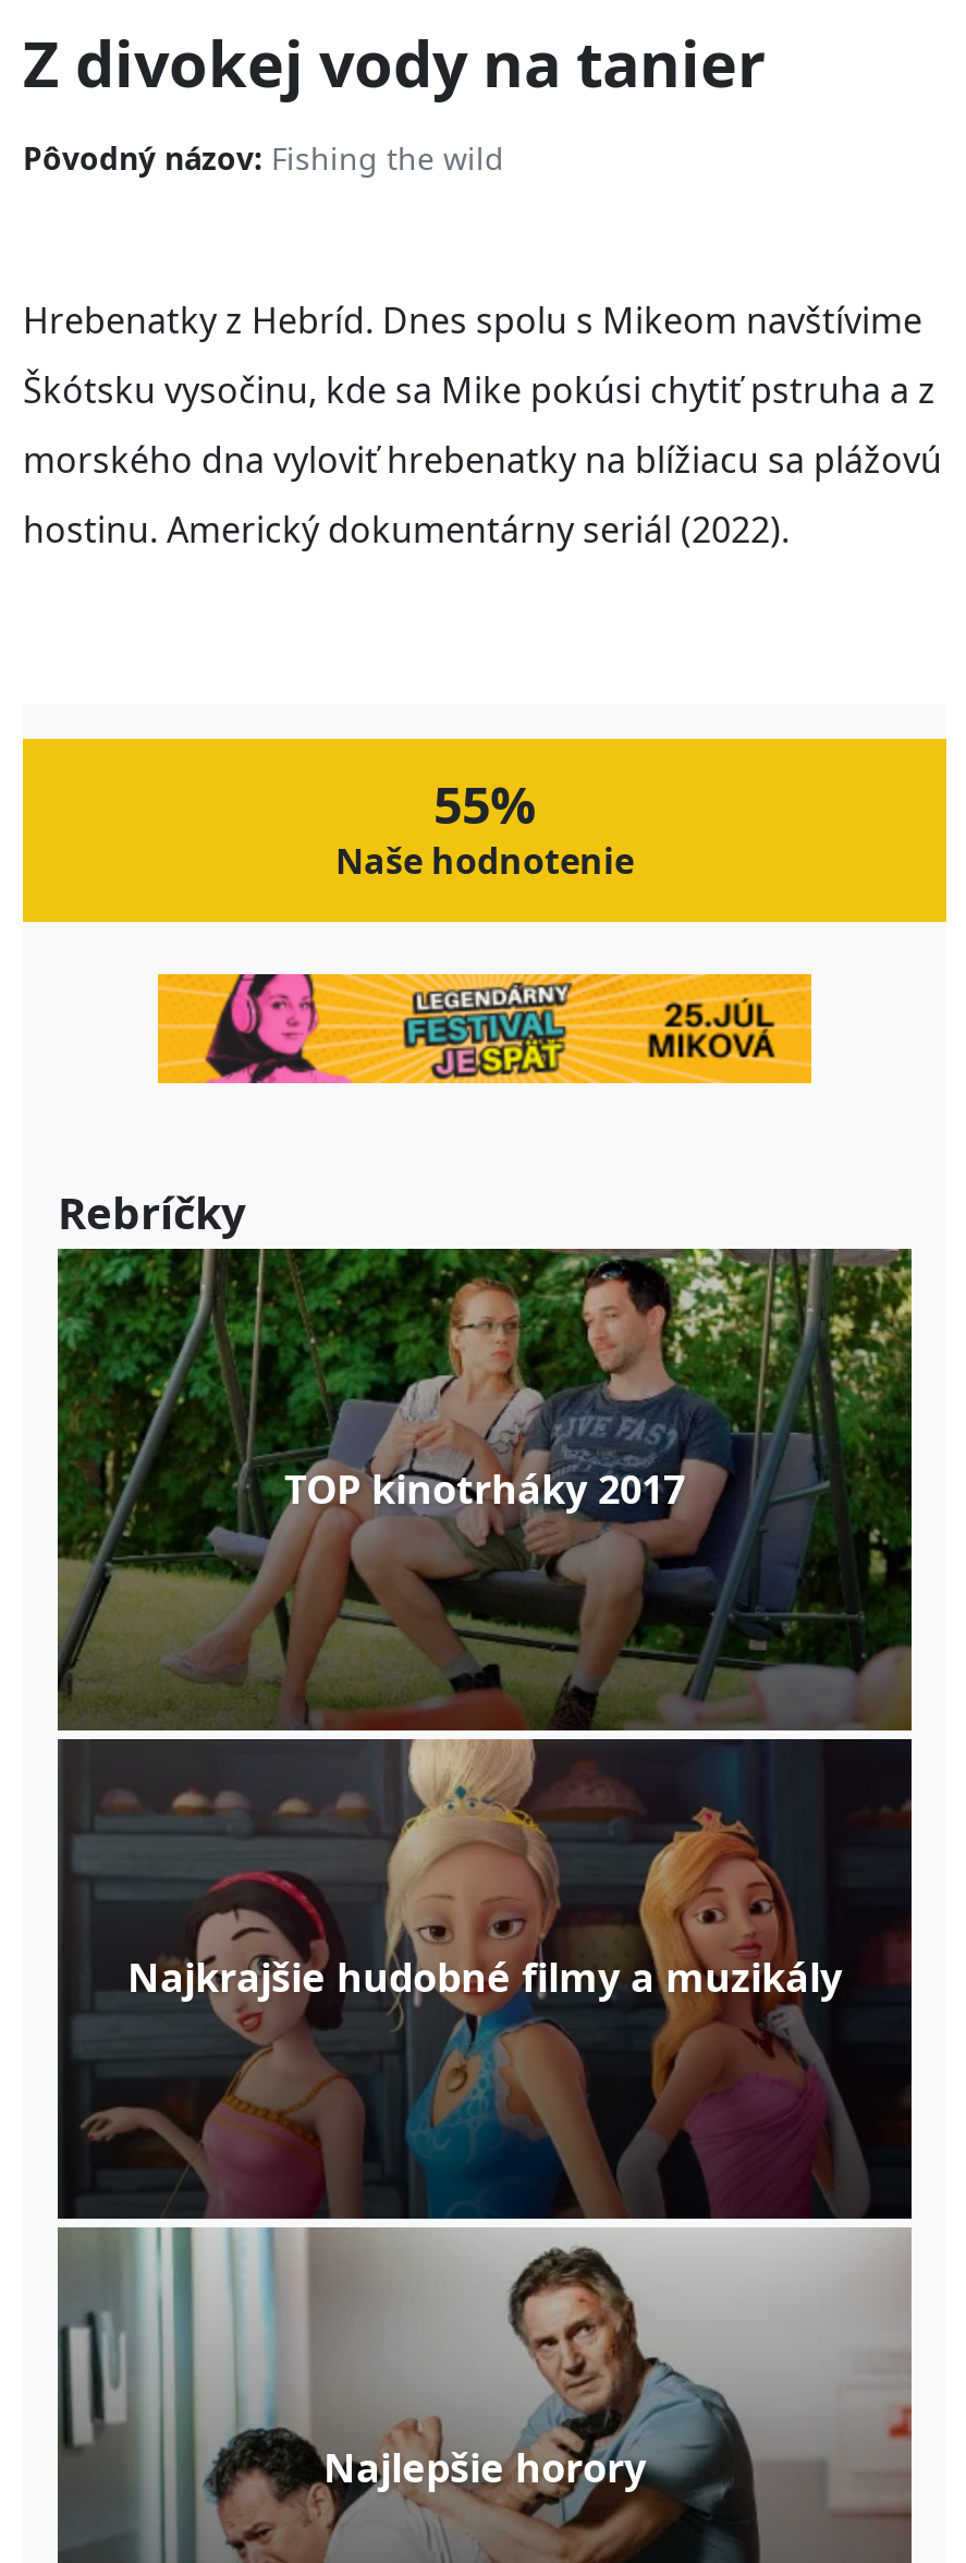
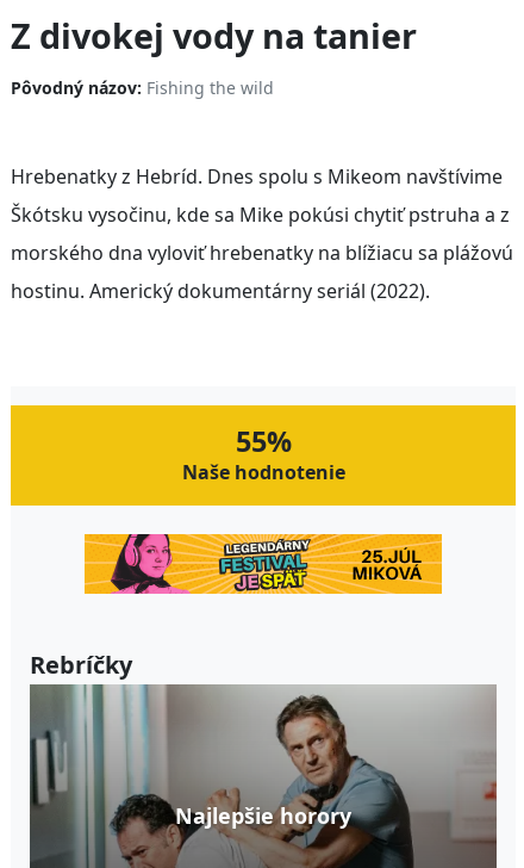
[58,1247,914,2221] [image] | TOP kinotrháky 2017 -> none
[127,1951,842,2003] Najkrajšie hudobné filmy a muzikály -> none

